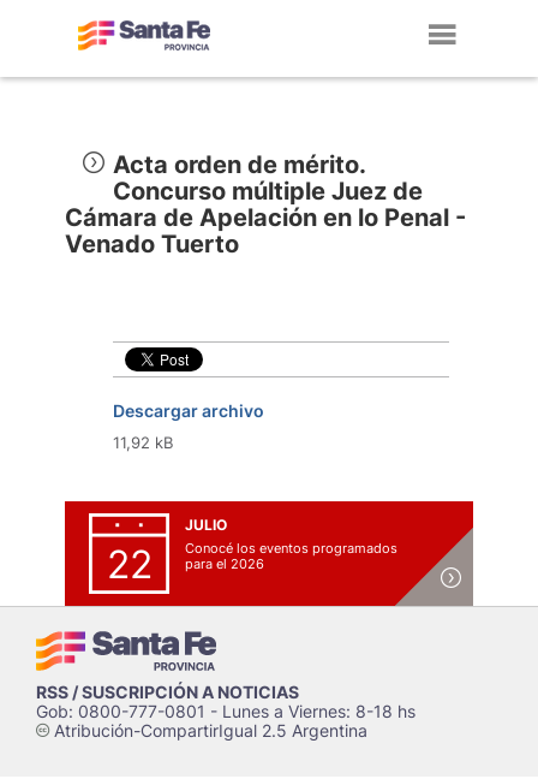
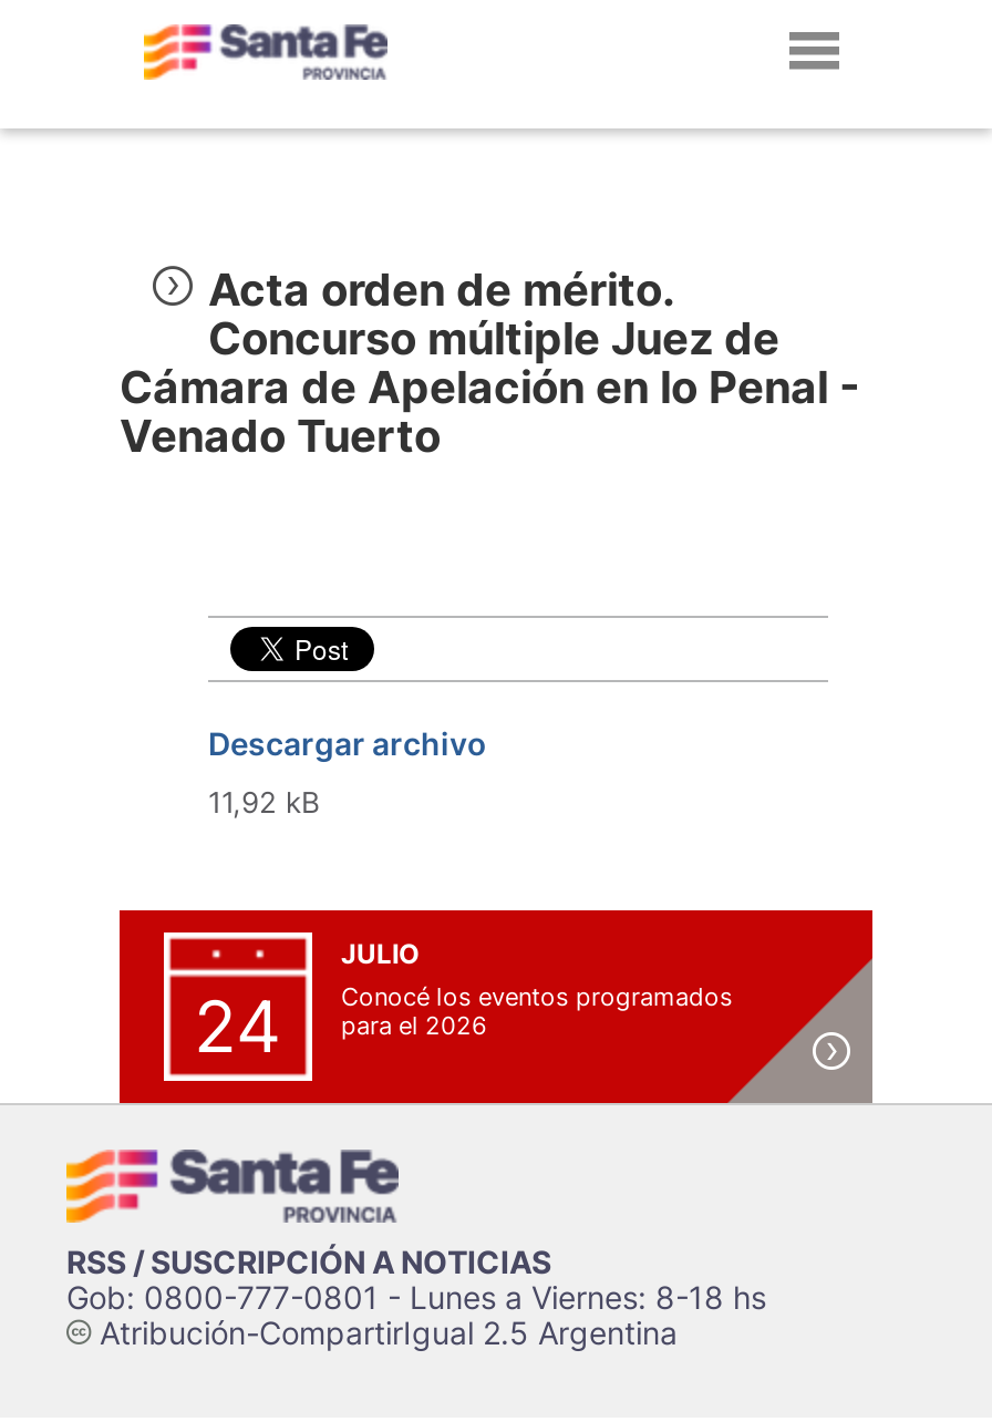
[106,540,397,588] 22 Conocé los eventos programados para el 2026 -> [194,981,733,1070] 24 Conocé los eventos programados para el 2026

